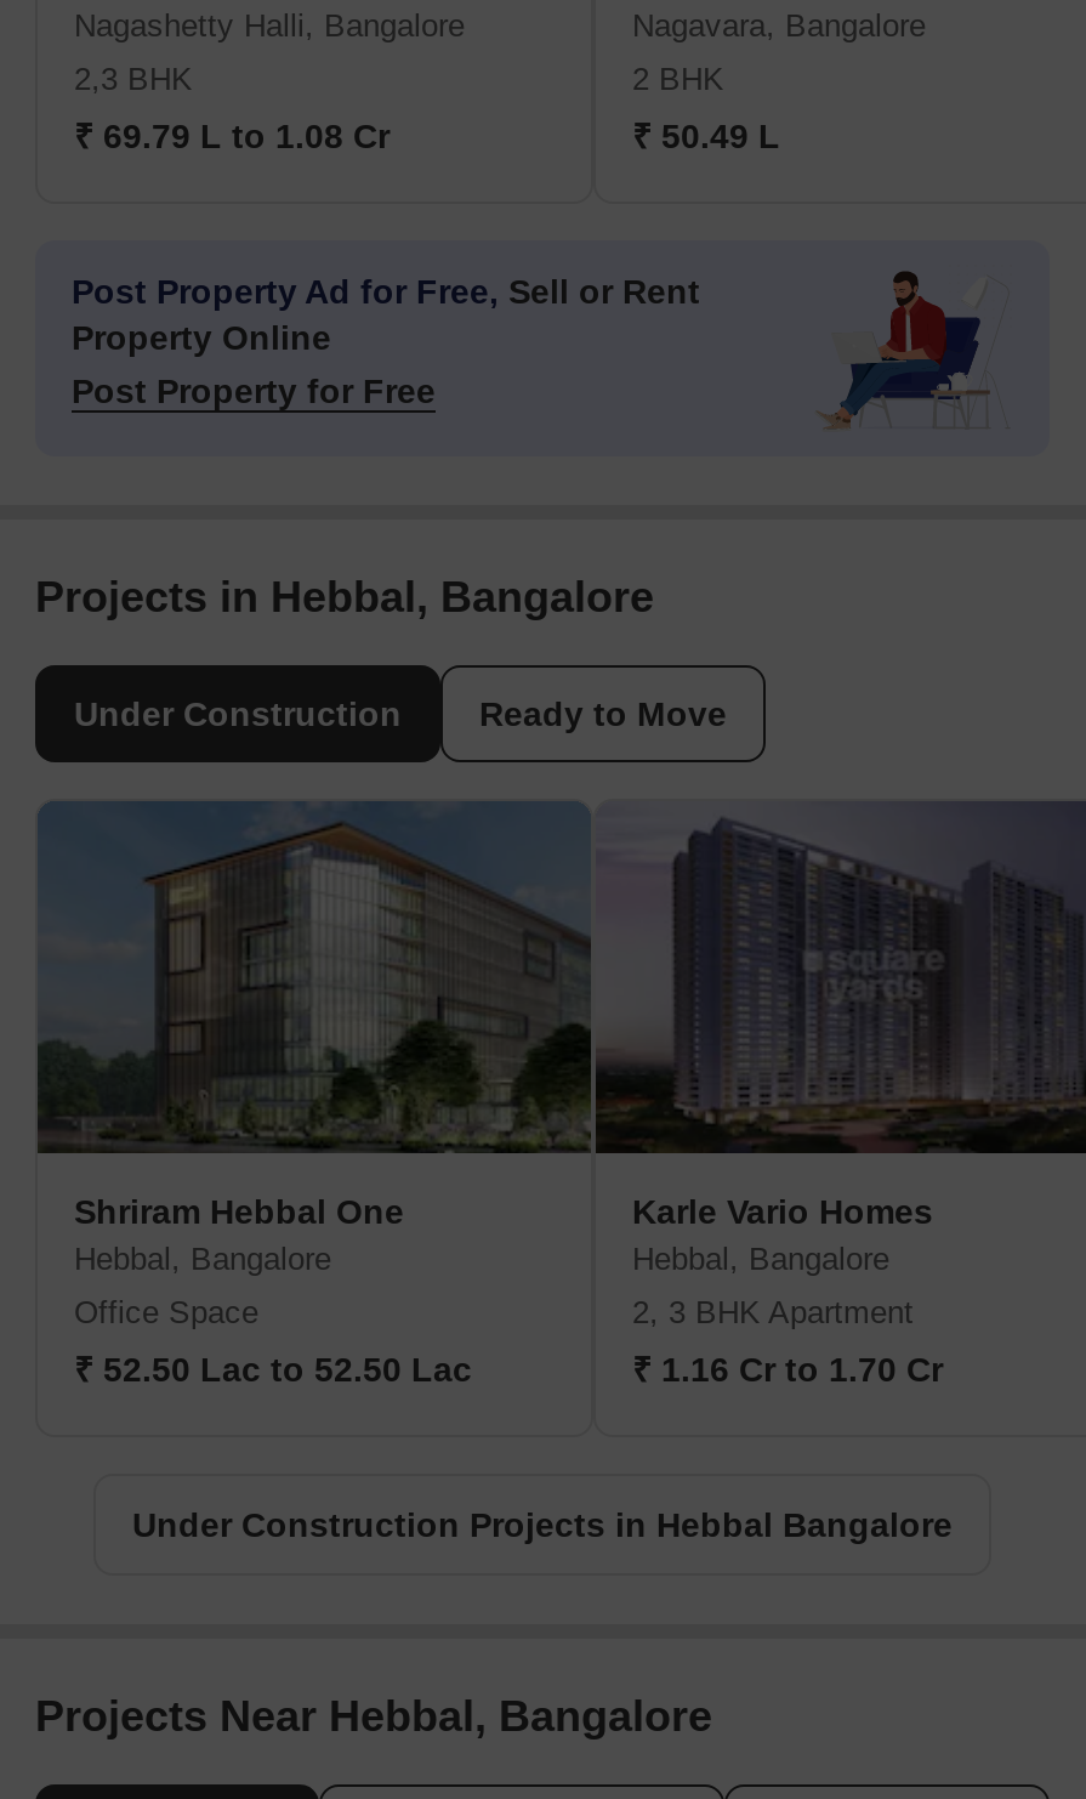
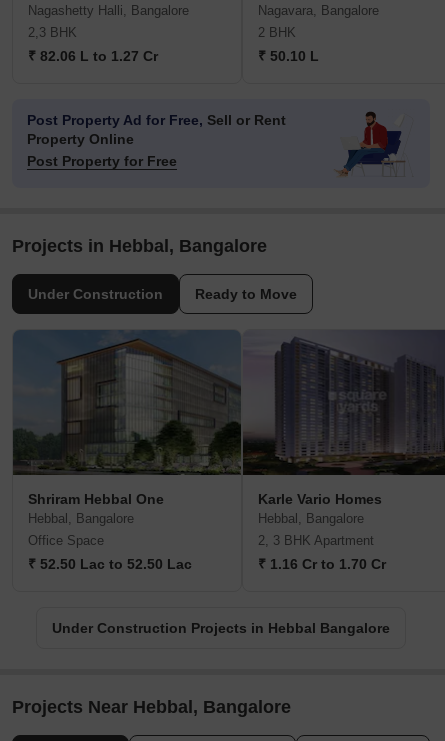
[74,118,390,156] ₹ 69.79 L to 1.08 Cr -> [28,48,158,64] ₹ 82.06 L to 1.27 Cr
[632,118,780,156] ₹ 50.49 L -> [258,48,319,64] ₹ 50.10 L

